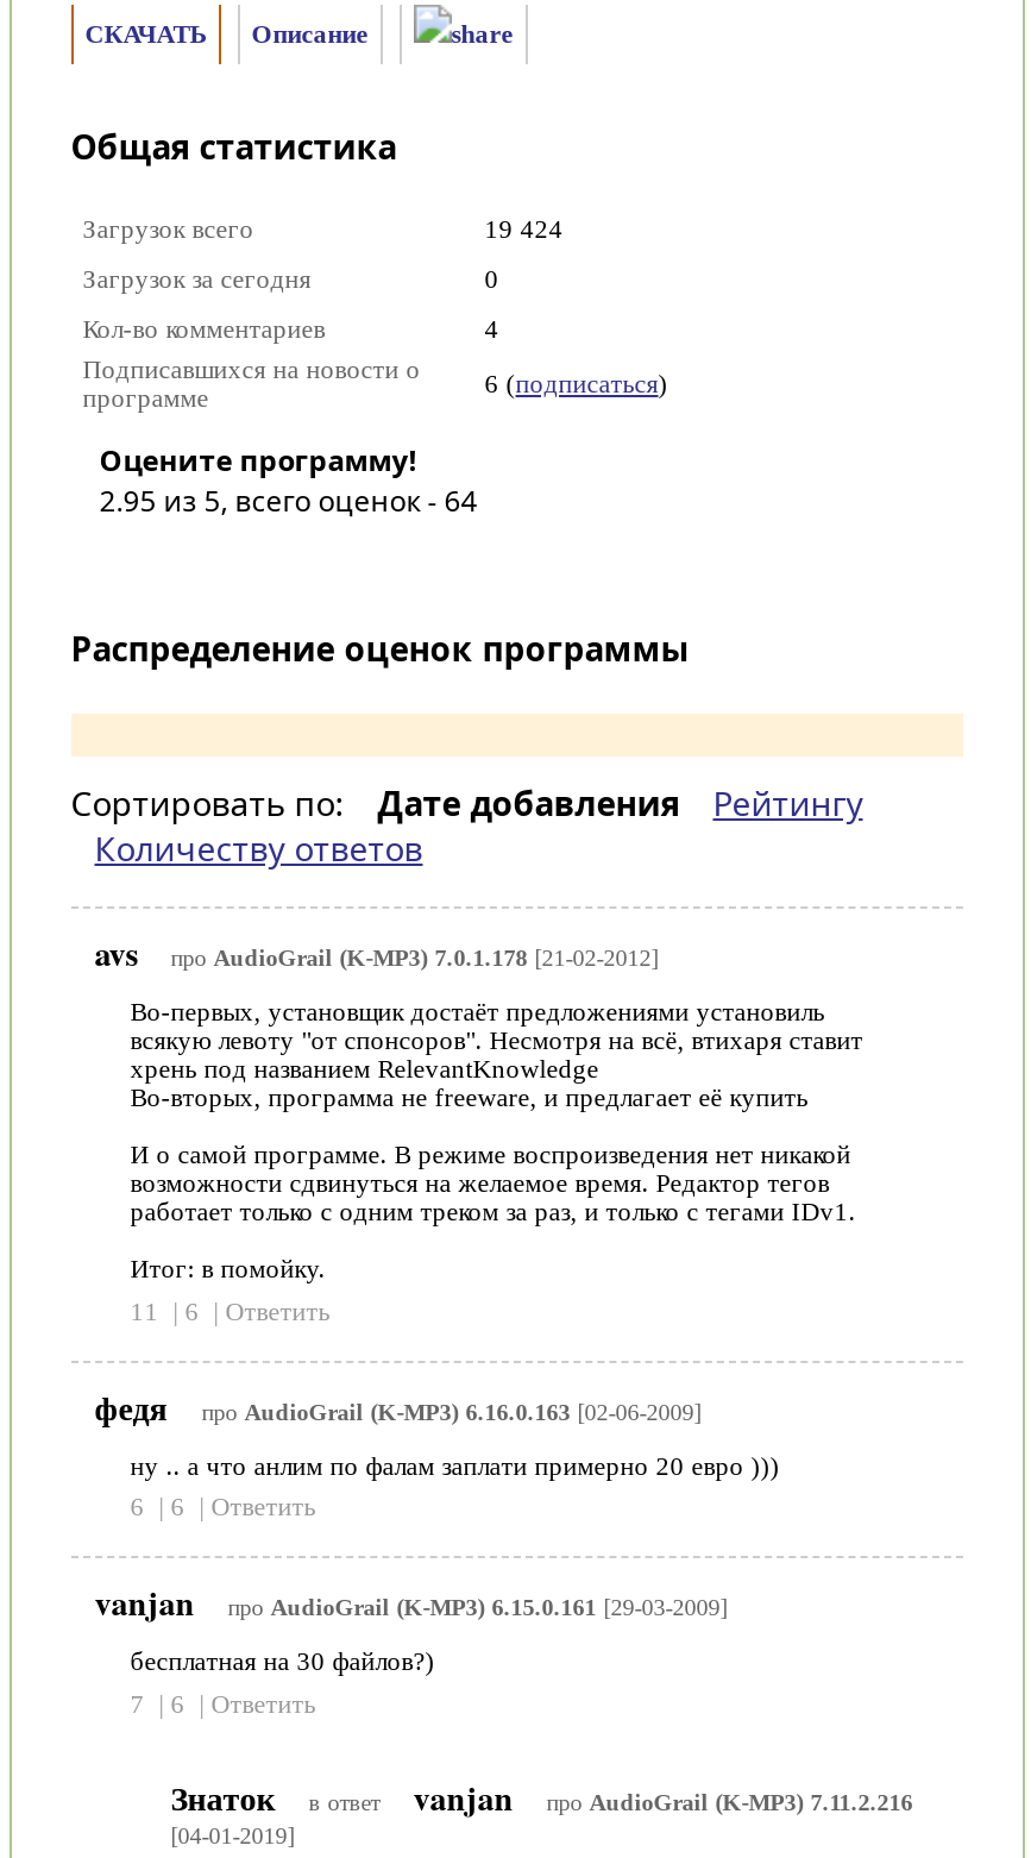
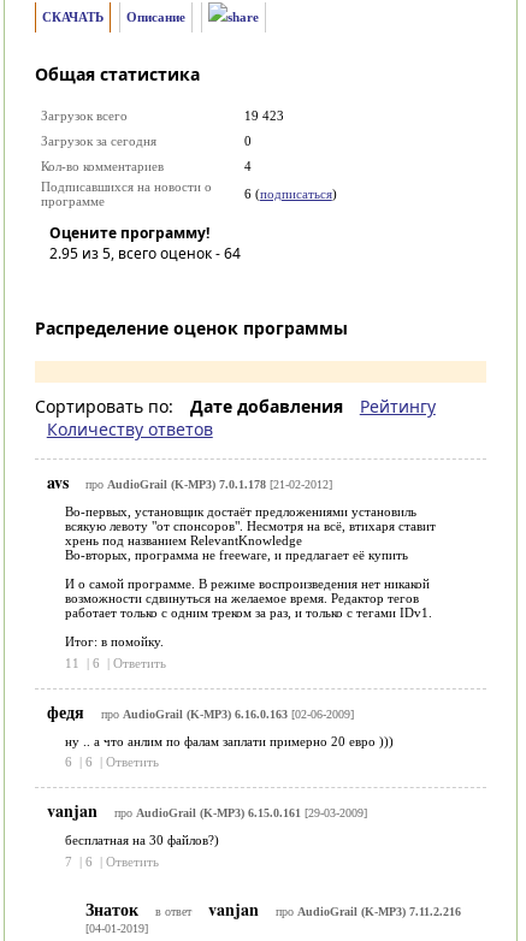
[485,214,563,243] 19 424 -> [244,108,284,123] 19 423

